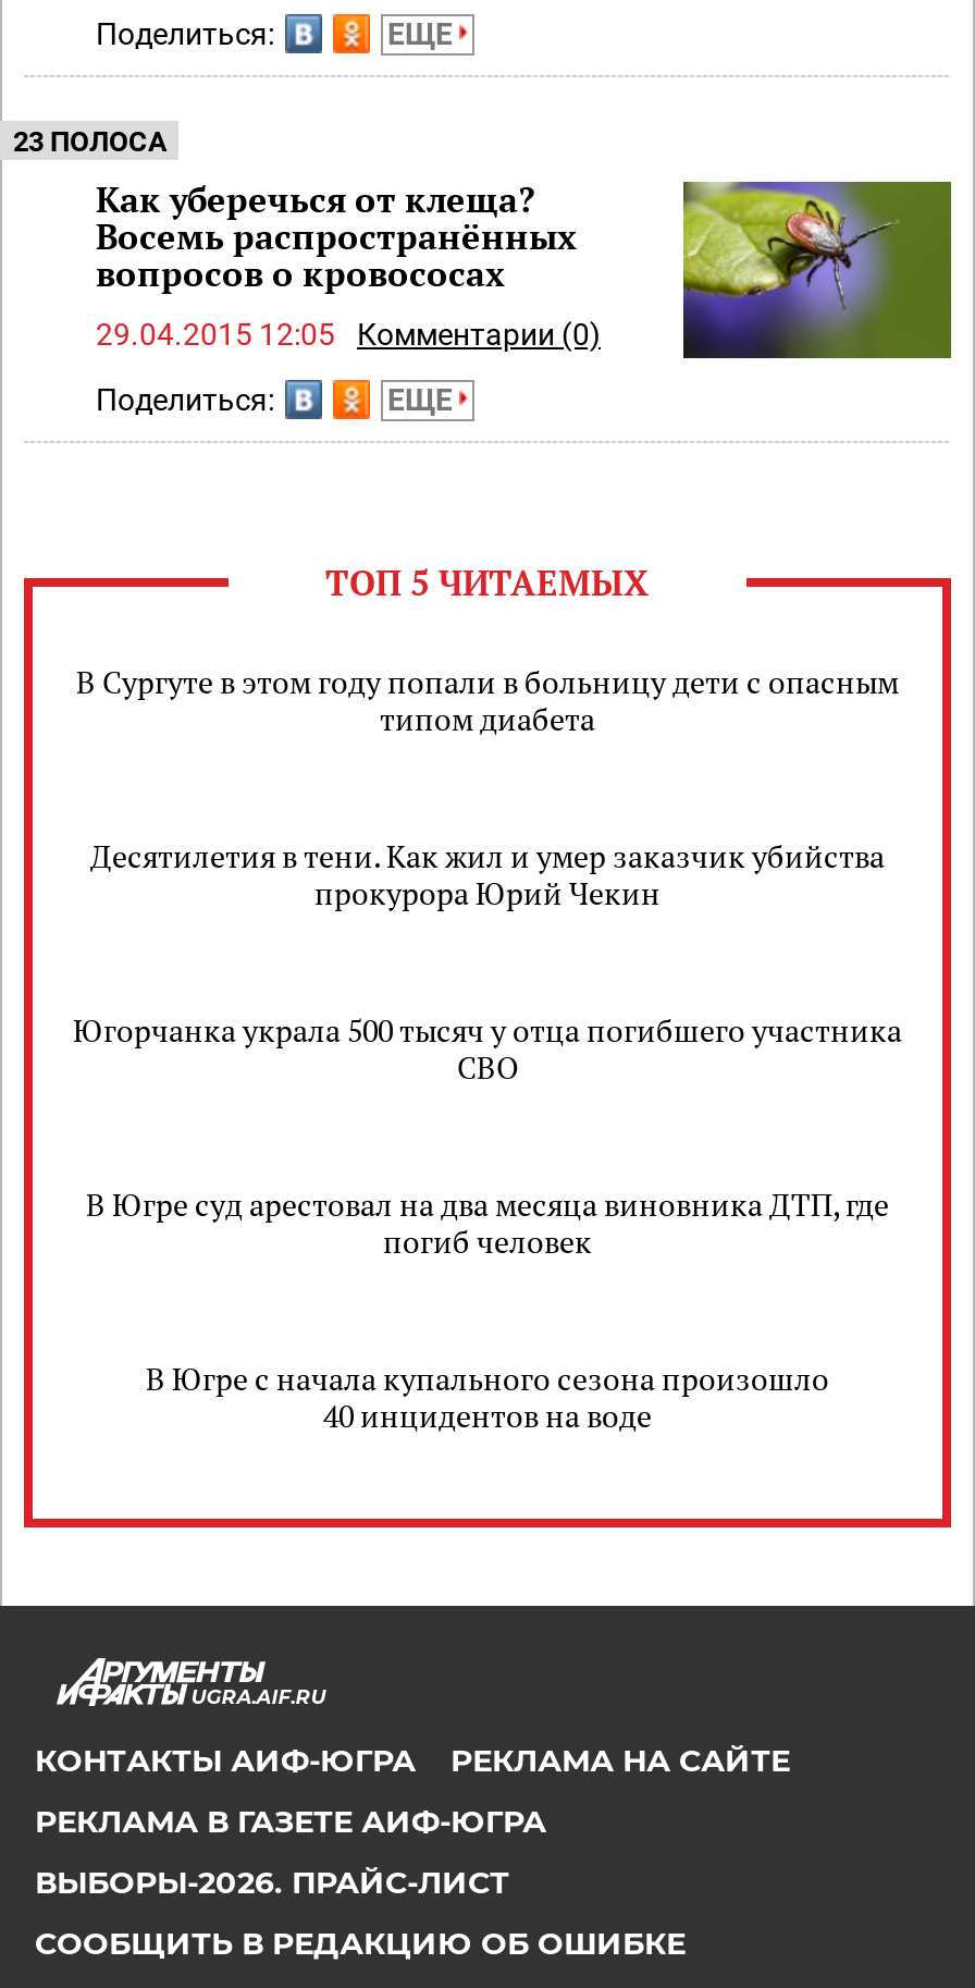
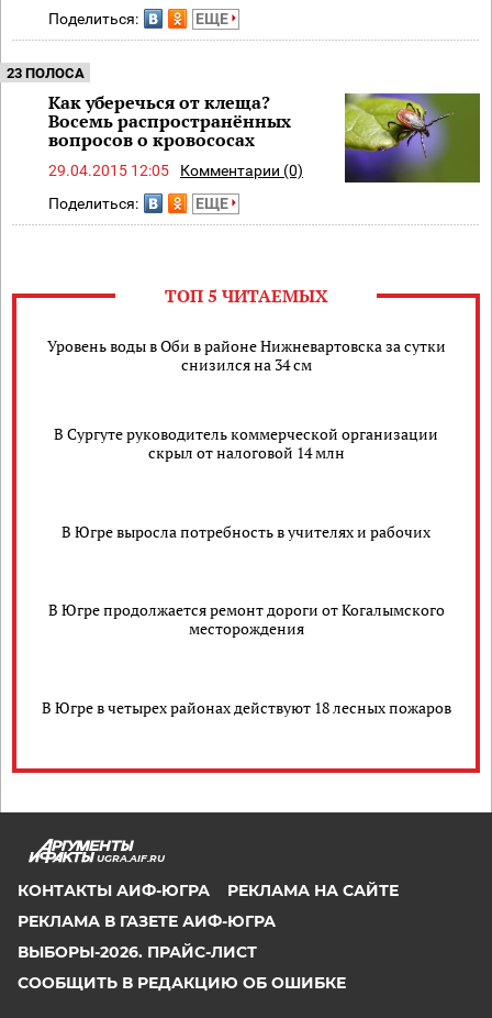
[76,661,899,740] В Сургуте в этом году попали в больницу дети с опасным | типом диабета -> [47,336,445,375] Уровень воды в Оби в районе Нижневартовска за сутки | снизился на 34 см
[90,835,885,914] Десятилетия в тени. Как жил и умер заказчик убийства | прокурора Юрий Чекин -> [54,423,438,463] В Сургуте руководитель коммерческой организации | скрыл от налоговой 14 млн
[73,1010,902,1088] Югорчанка украла 500 тысяч у отца погибшего участника | СВО -> [62,521,431,542] В Югре выросла потребность в учителях и рабочих
[86,1184,889,1262] В Югре суд арестовал на два месяца виновника ДТП, где | погиб человек -> [48,599,444,639] В Югре продолжается ремонт дороги от Когалымского | месторождения
[146,1358,829,1436] В Югре с начала купального сезона произошло | 40 инцидентов на воде -> [41,697,451,718] В Югре в четырех районах действуют 18 лесных пожаров

